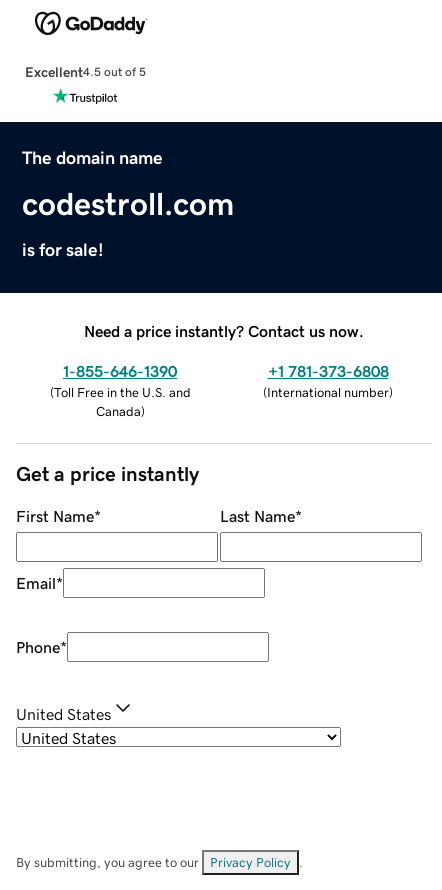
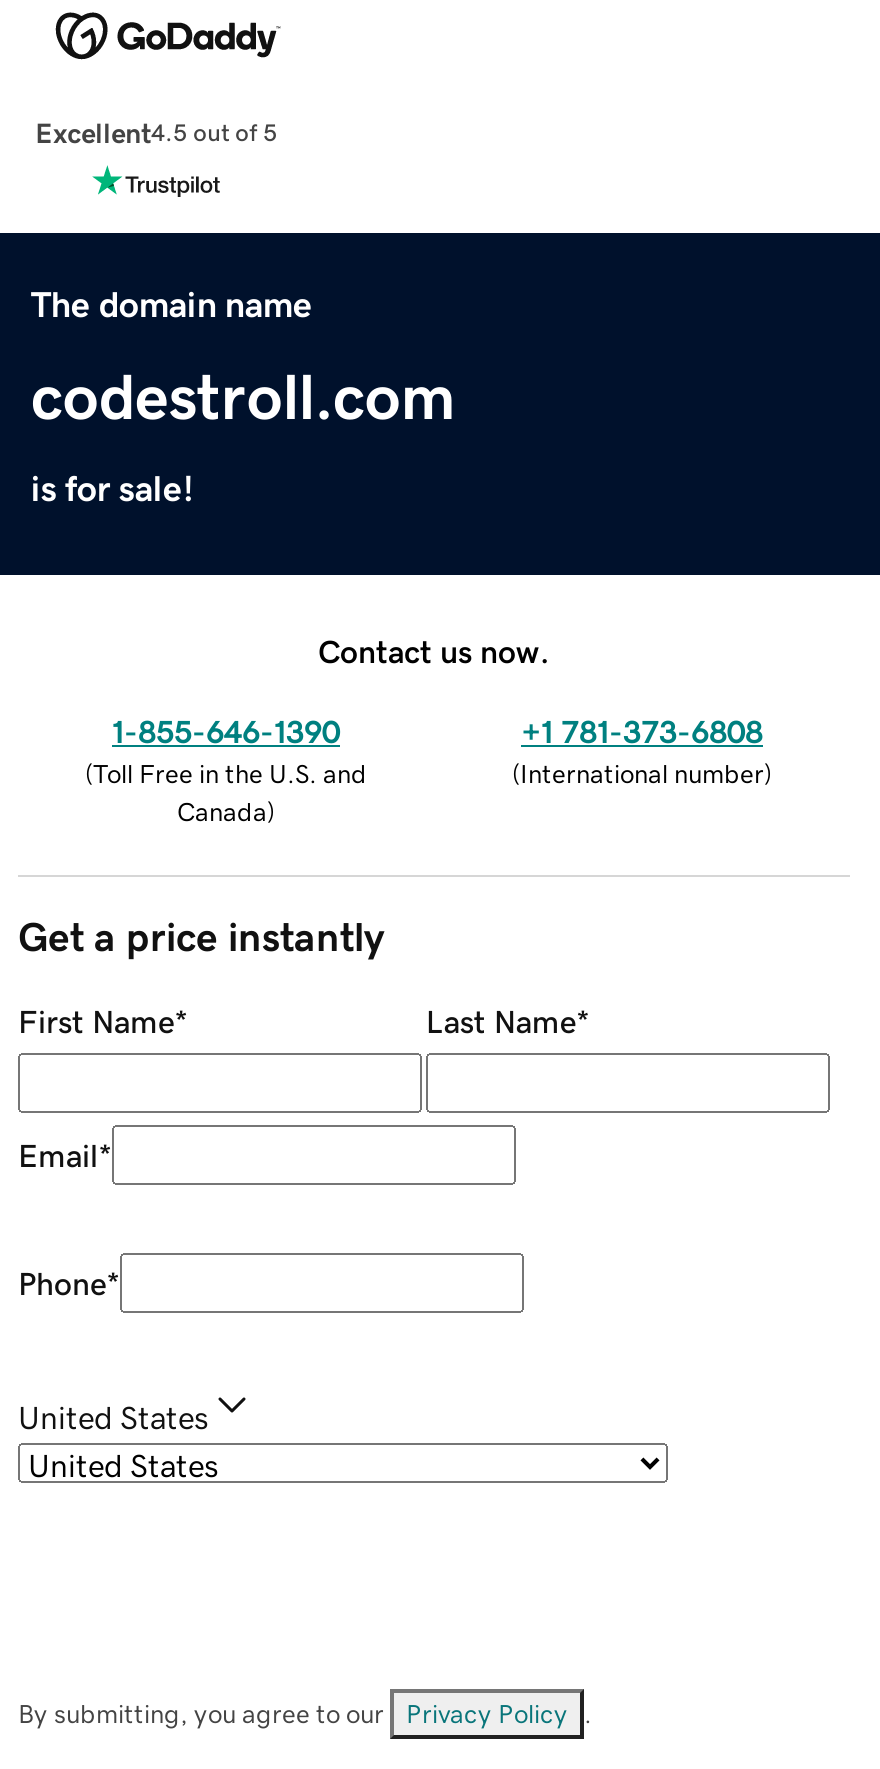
[84,323,364,339] Need a price instantly? Contact us now. -> [318,634,550,666] Contact us now.

